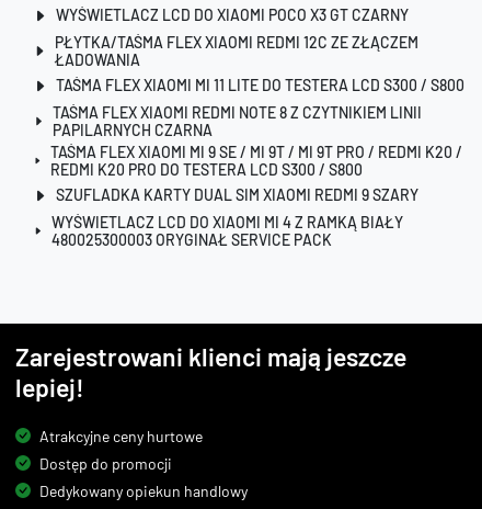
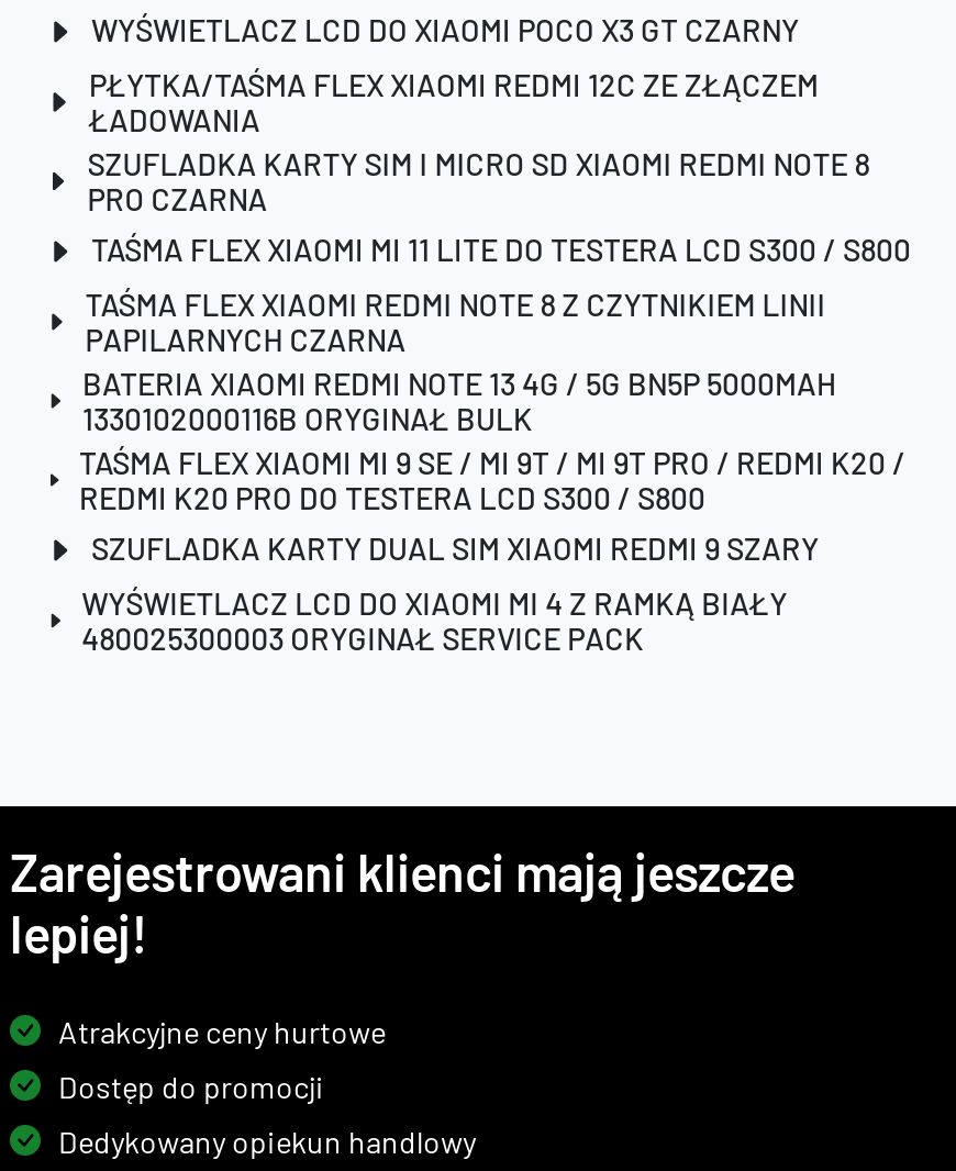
none -> [87,145,870,217] SZUFLADKA KARTY SIM I MICRO SD XIAOMI REDMI NOTE 8 | PRO CZARNA
none -> [82,364,836,437] BATERIA XIAOMI REDMI NOTE 13 4G / 5G BN5P 5000MAH | 1330102000116B ORYGINAŁ BULK

